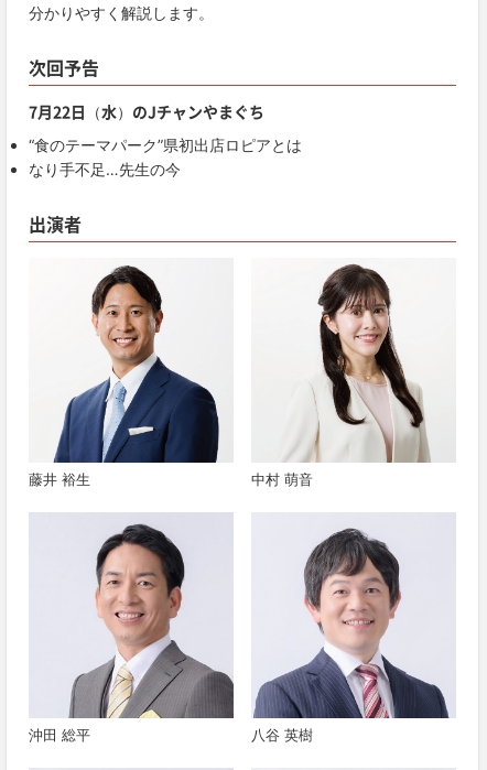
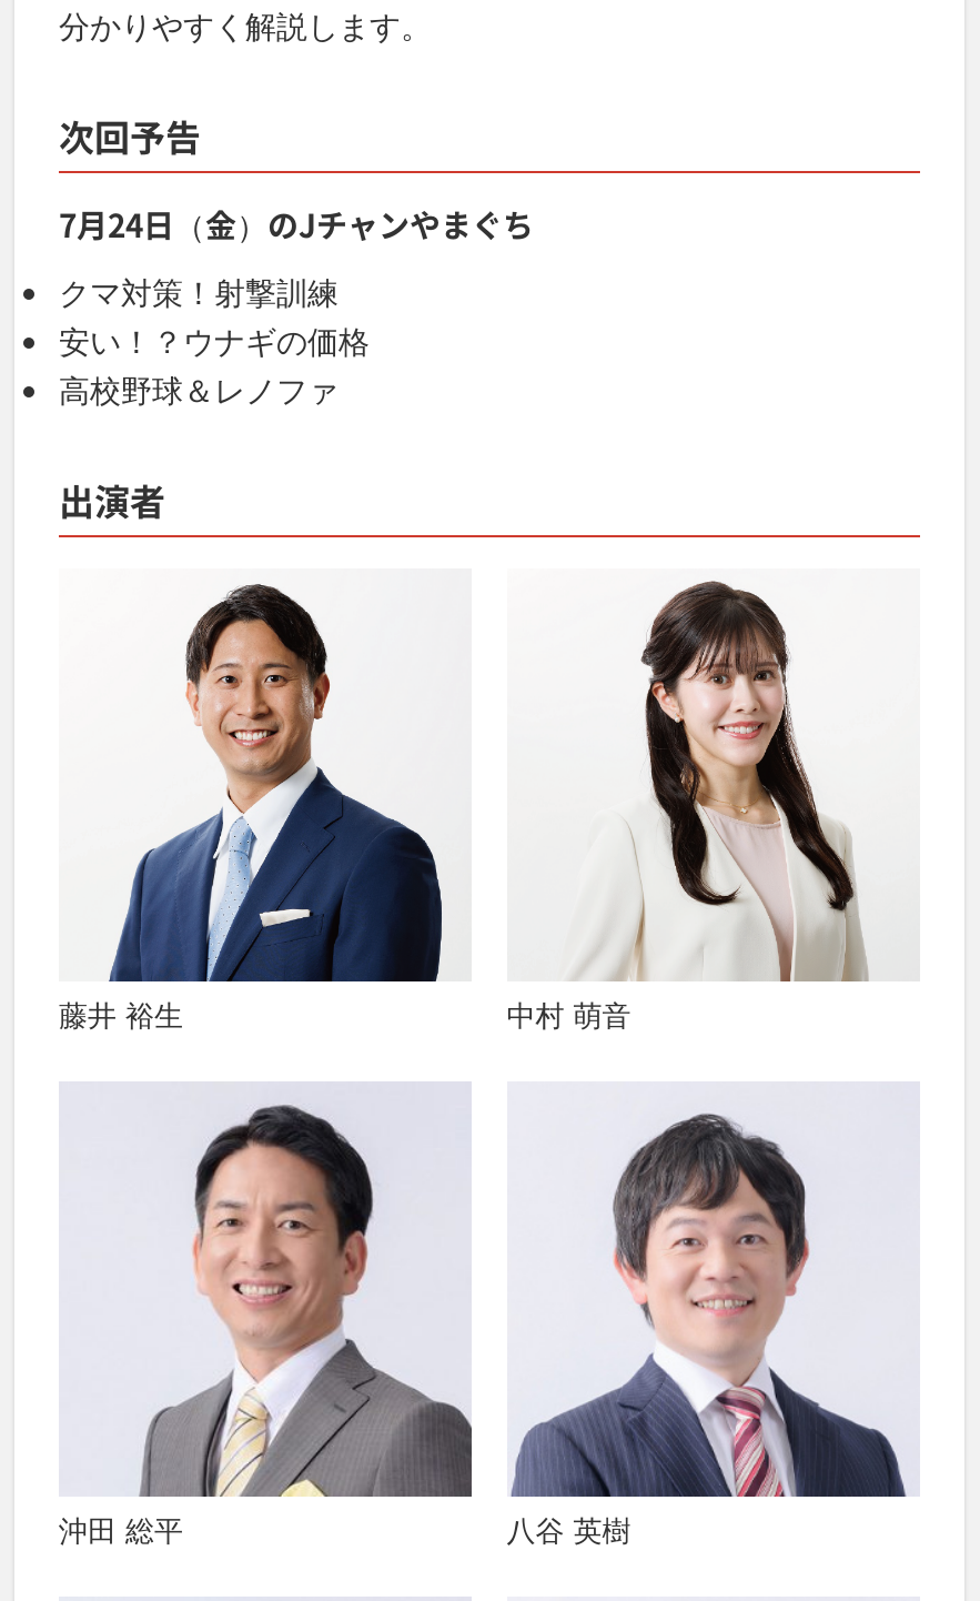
[29,100,264,122] 7月22日（水）のJチャンやまぐち -> [59,202,534,247] 7月24日（金）のJチャンやまぐち
[29,136,302,179] “食のテーマパーク”県初出店ロピアとは | なり手不足…先生の今 -> [59,273,370,409] クマ対策！射撃訓練 | 安い！？ウナギの価格 | 高校野球＆レノファ

